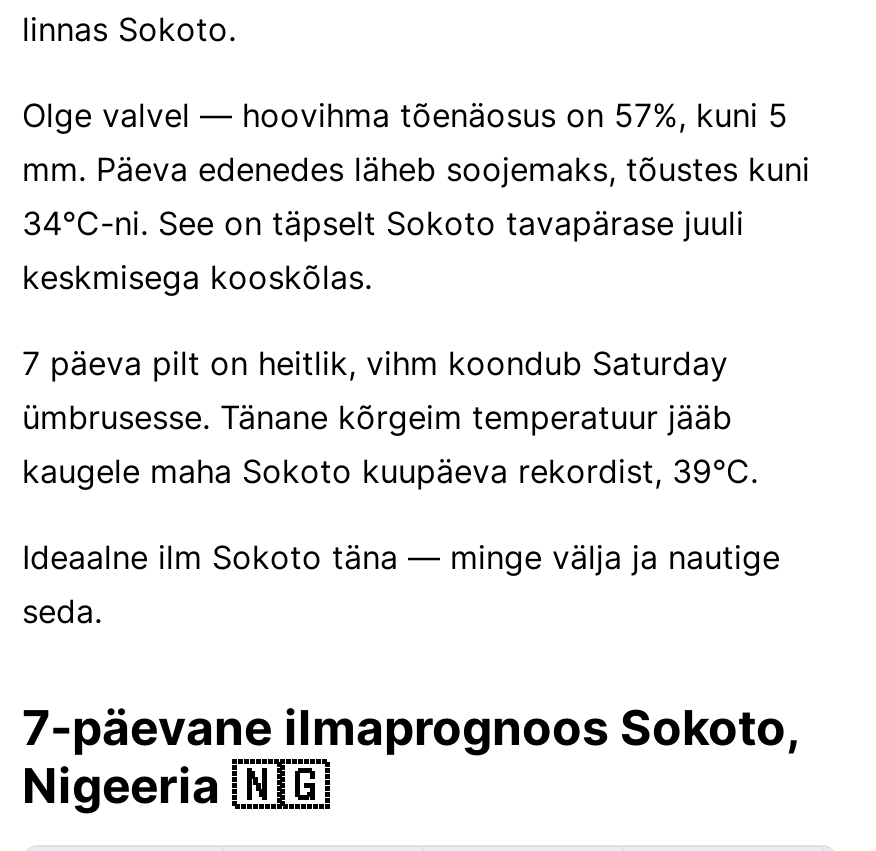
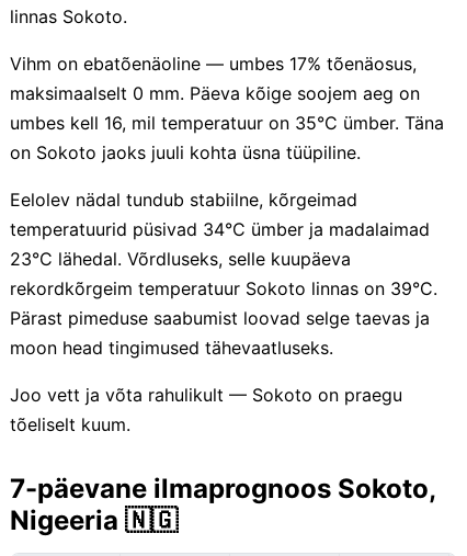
[22,95,810,297] Olge valvel — hoovihma tõenäosus on 57%, kuni 5 | mm. Päeva edenedes läheb soojemaks, tõustes kuni | 34°C-ni. See on täpselt Sokoto tavapärase juuli | keskmisega kooskõlas. -> [10,53,444,163] Vihm on ebatõenäoline — umbes 17% tõenäosus, | maksimaalselt 0 mm. Päeva kõige soojem aeg on | umbes kell 16, mil temperatuur on 35°C ümber. Täna | on Sokoto jaoks juuli kohta üsna tüüpiline.
[22,343,758,491] 7 päeva pilt on heitlik, vihm koondub Saturday | ümbrusesse. Tänane kõrgeim temperatuur jääb | kaugele maha Sokoto kuupäeva rekordist, 39°C. -> [10,189,437,359] Eelolev nädal tundub stabiilne, kõrgeimad | temperatuurid püsivad 34°C ümber ja madalaimad | 23°C lähedal. Võrdluseks, selle kuupäeva | rekordkõrgeim temperatuur Sokoto linnas on 39°C. | Pärast pimeduse saabumist loovad selge taevas ja | moon head tingimused tähevaatluseks.
[22,537,780,631] Ideaalne ilm Sokoto täna — minge välja ja nautige | seda. -> [10,384,402,435] Joo vett ja võta rahulikult — Sokoto on praegu | tõeliselt kuum.

